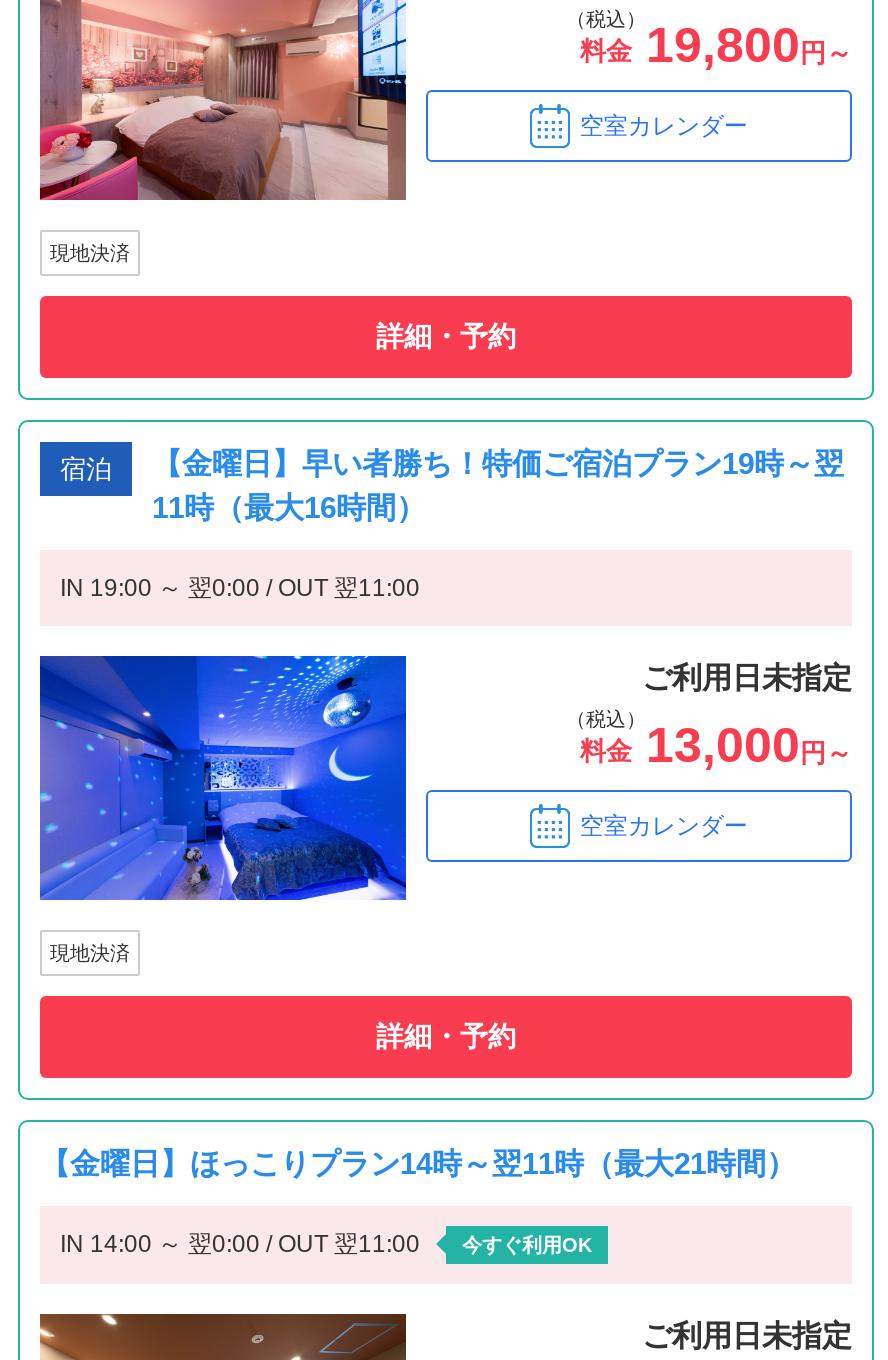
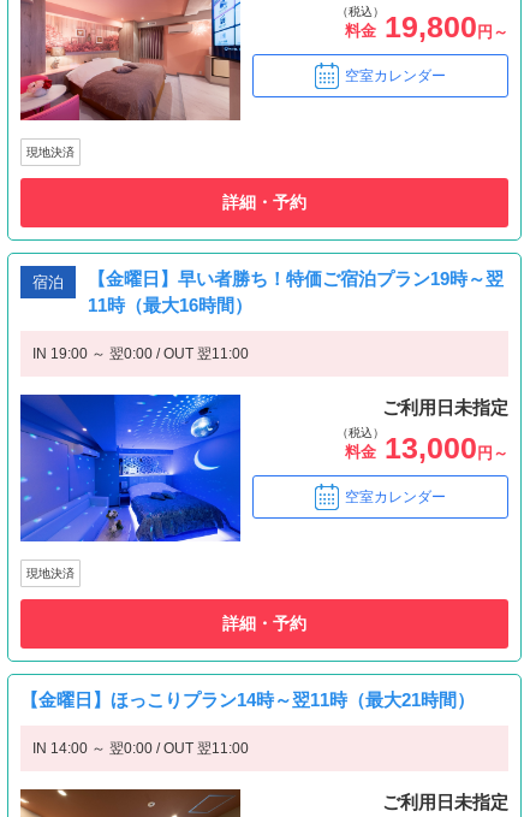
[462,1234,592,1256] 今すぐ利用OK -> none

